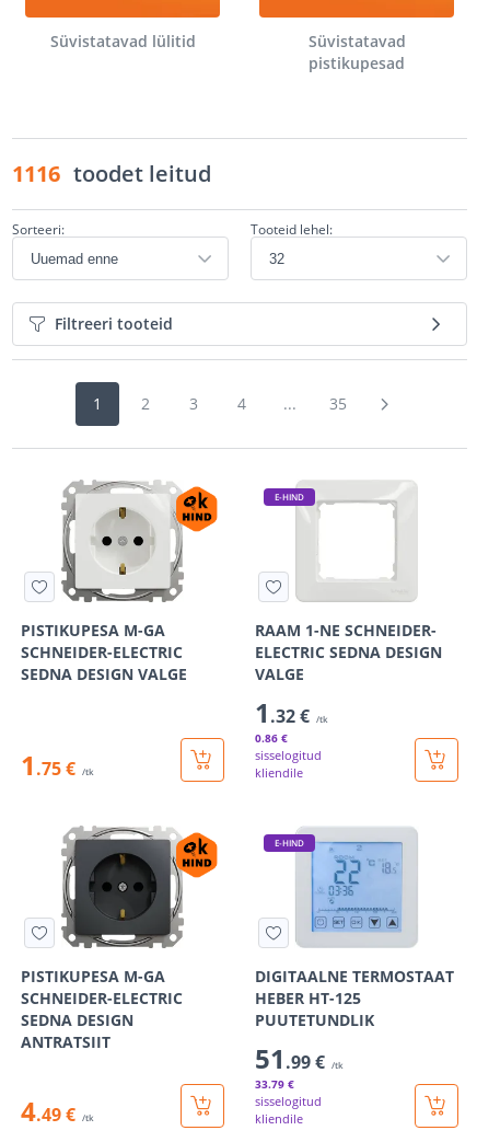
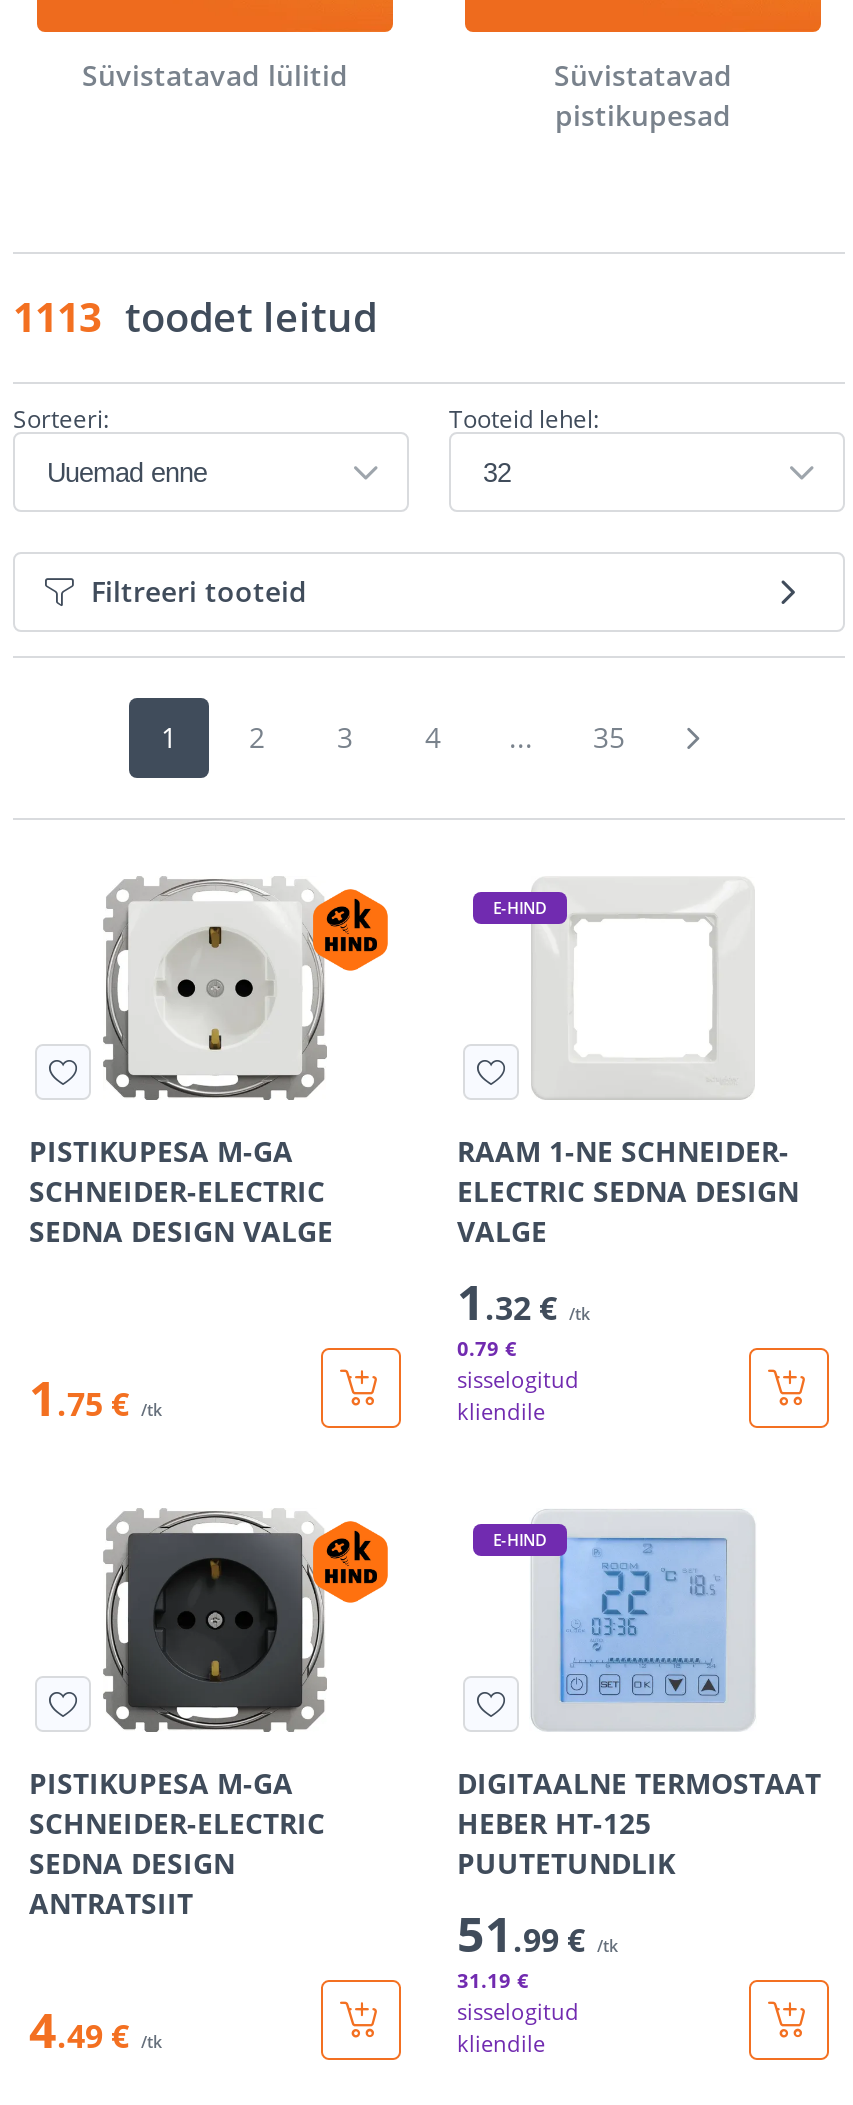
[12,159,211,188] 1116 toodet leitud -> [13,290,377,344] 1113 toodet leitud
[255,730,288,746] 0.86 € -> [457,1334,517,1362] 0.79 €
[255,1076,294,1092] 33.79 € -> [457,1966,529,1994] 31.19 €

